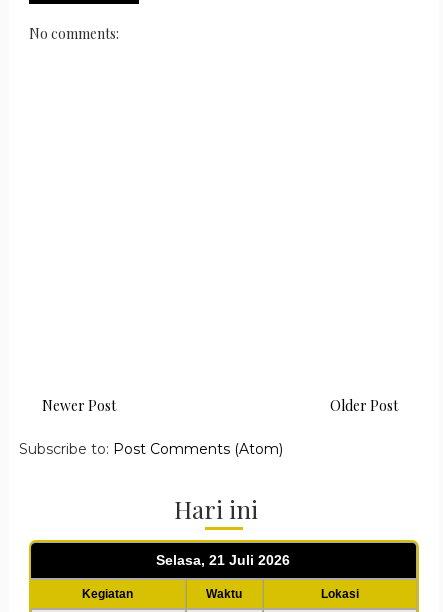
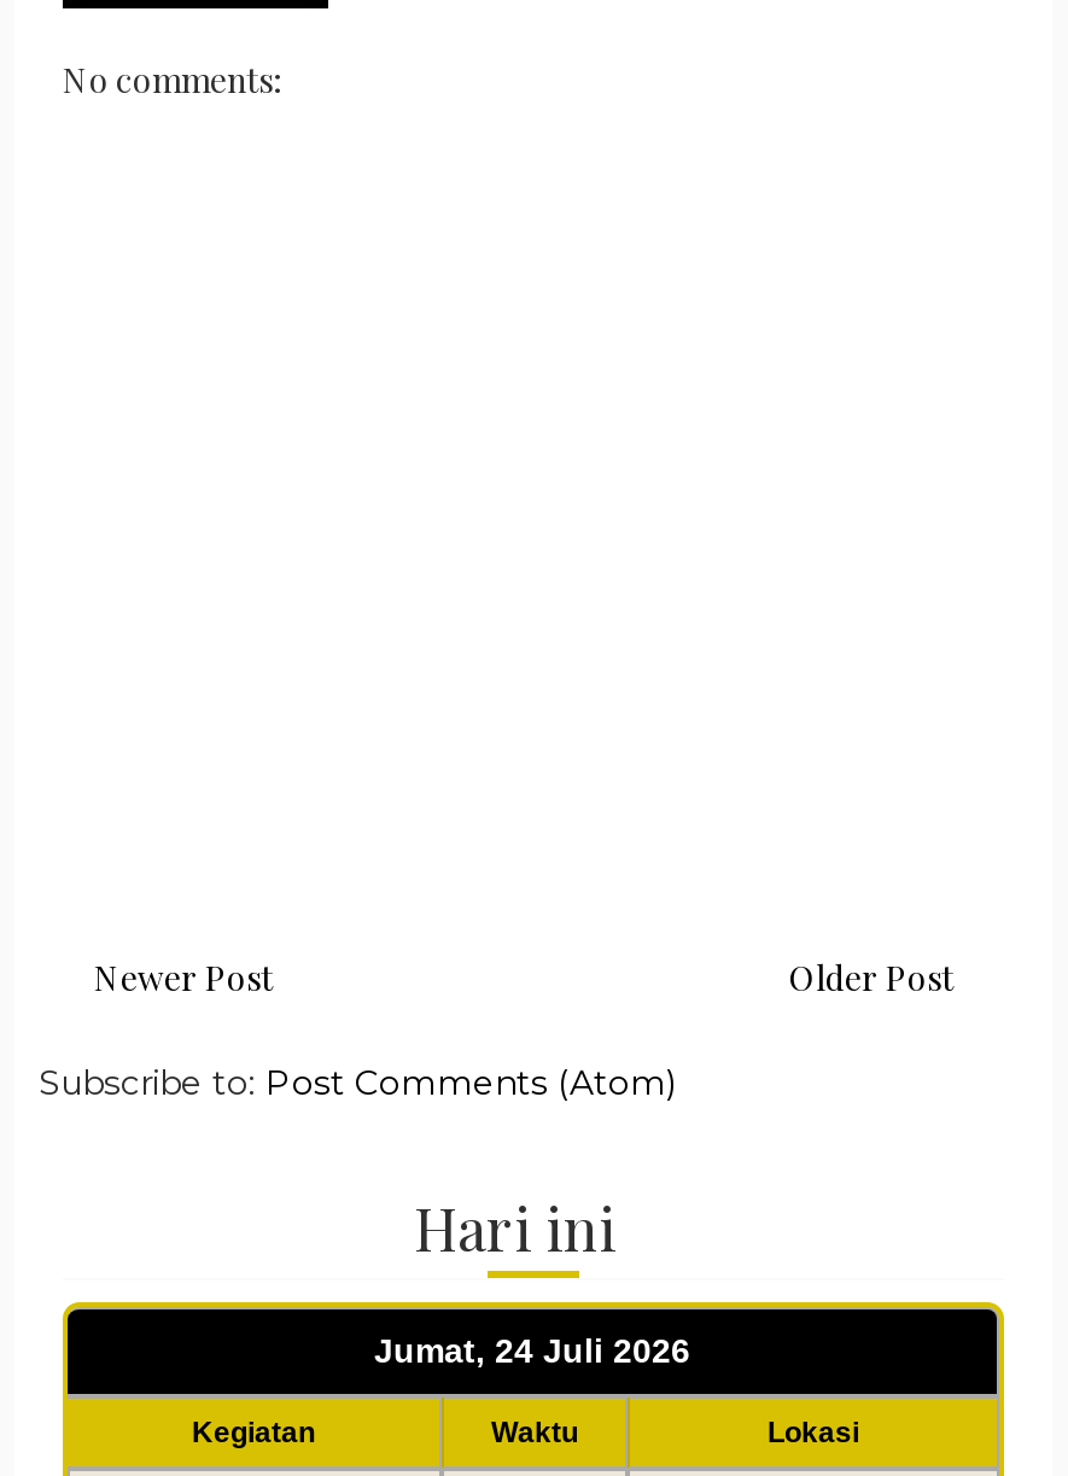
[156,552,290,568] Selasa, 21 Juli 2026 -> [374,1332,690,1371] Jumat, 24 Juli 2026

